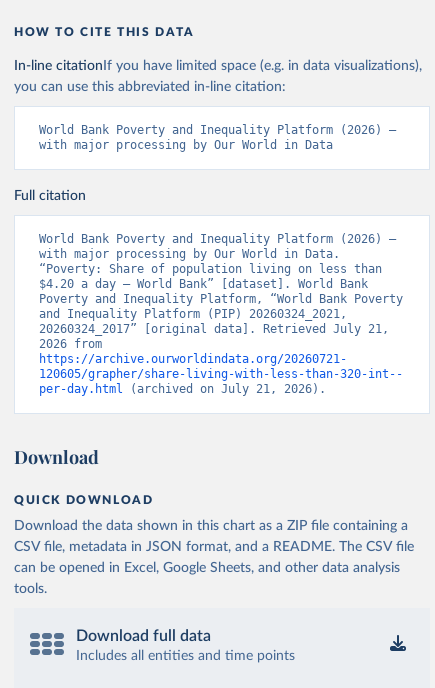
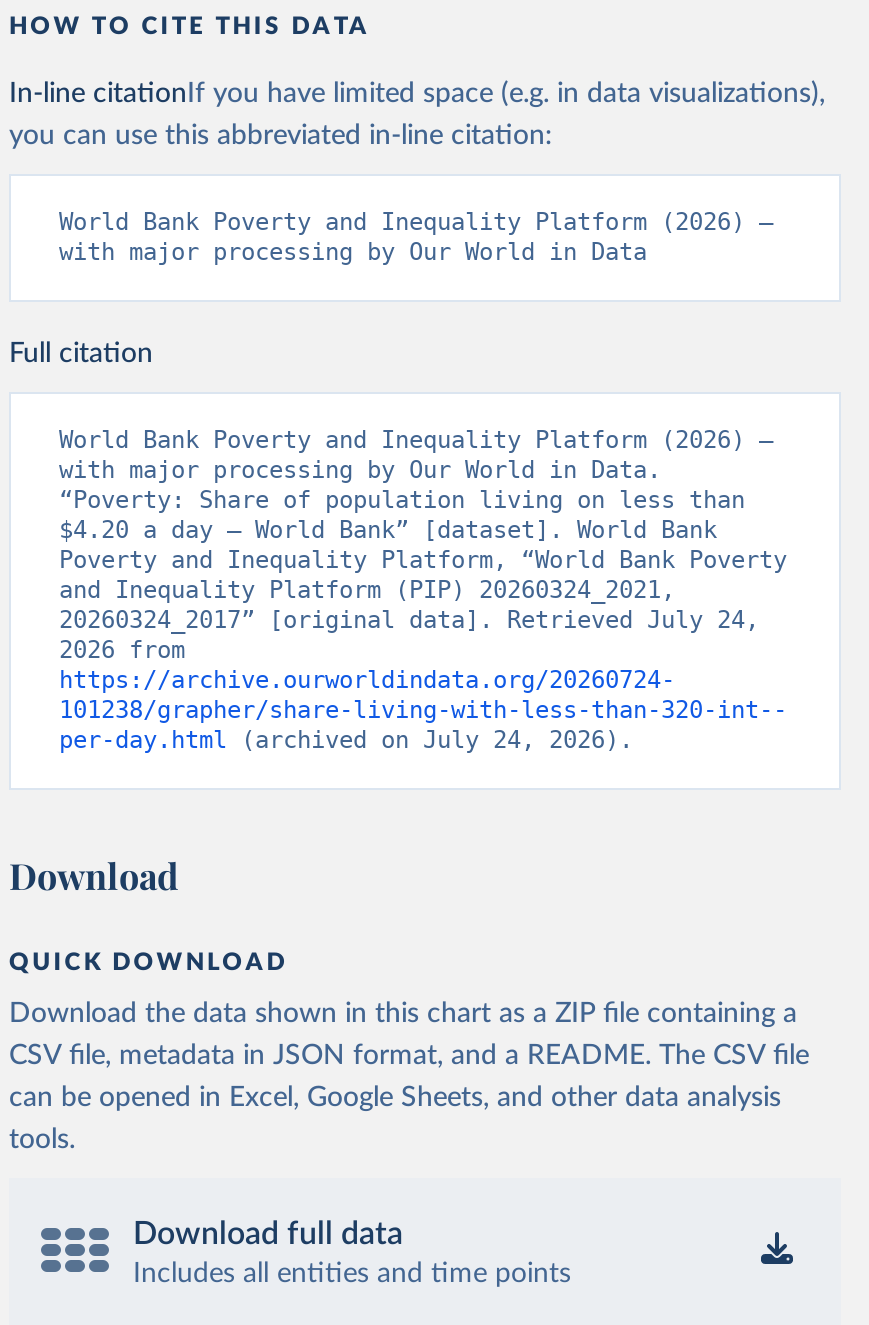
[39,322,389,336] 20260324_2017” [original data]. Retrieved July 21, -> [59,607,759,635] 20260324_2017” [original data]. Retrieved July 24,
[39,352,403,396] https://archive.ourworldindata.org/20260721- | 120605/grapher/share-living-with-less-than-320-int-- | per-day.html (archived on July 21, 2026). -> [59,667,787,755] https://archive.ourworldindata.org/20260724- | 101238/grapher/share-living-with-less-than-320-int-- | per-day.html (archived on July 24, 2026).

